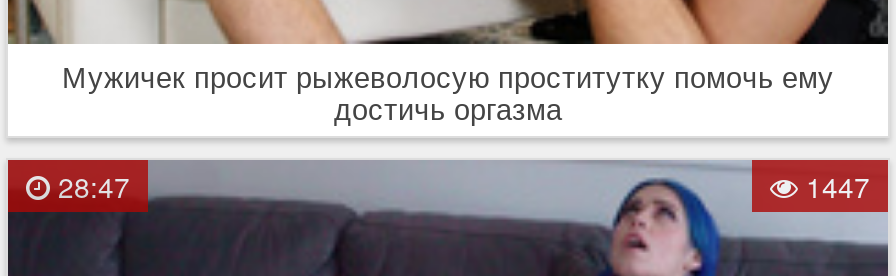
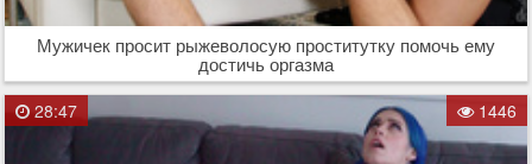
[798,166,870,206] 1447 -> [474,99,517,122] 1446

